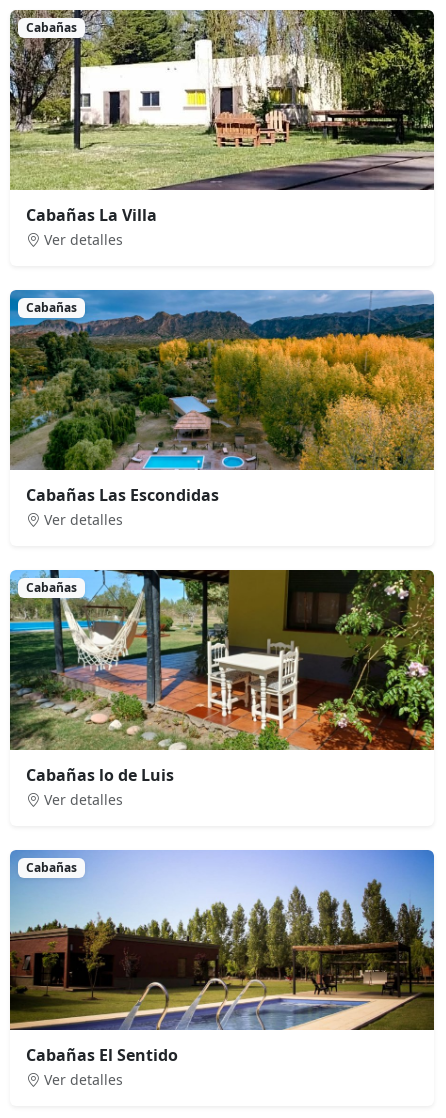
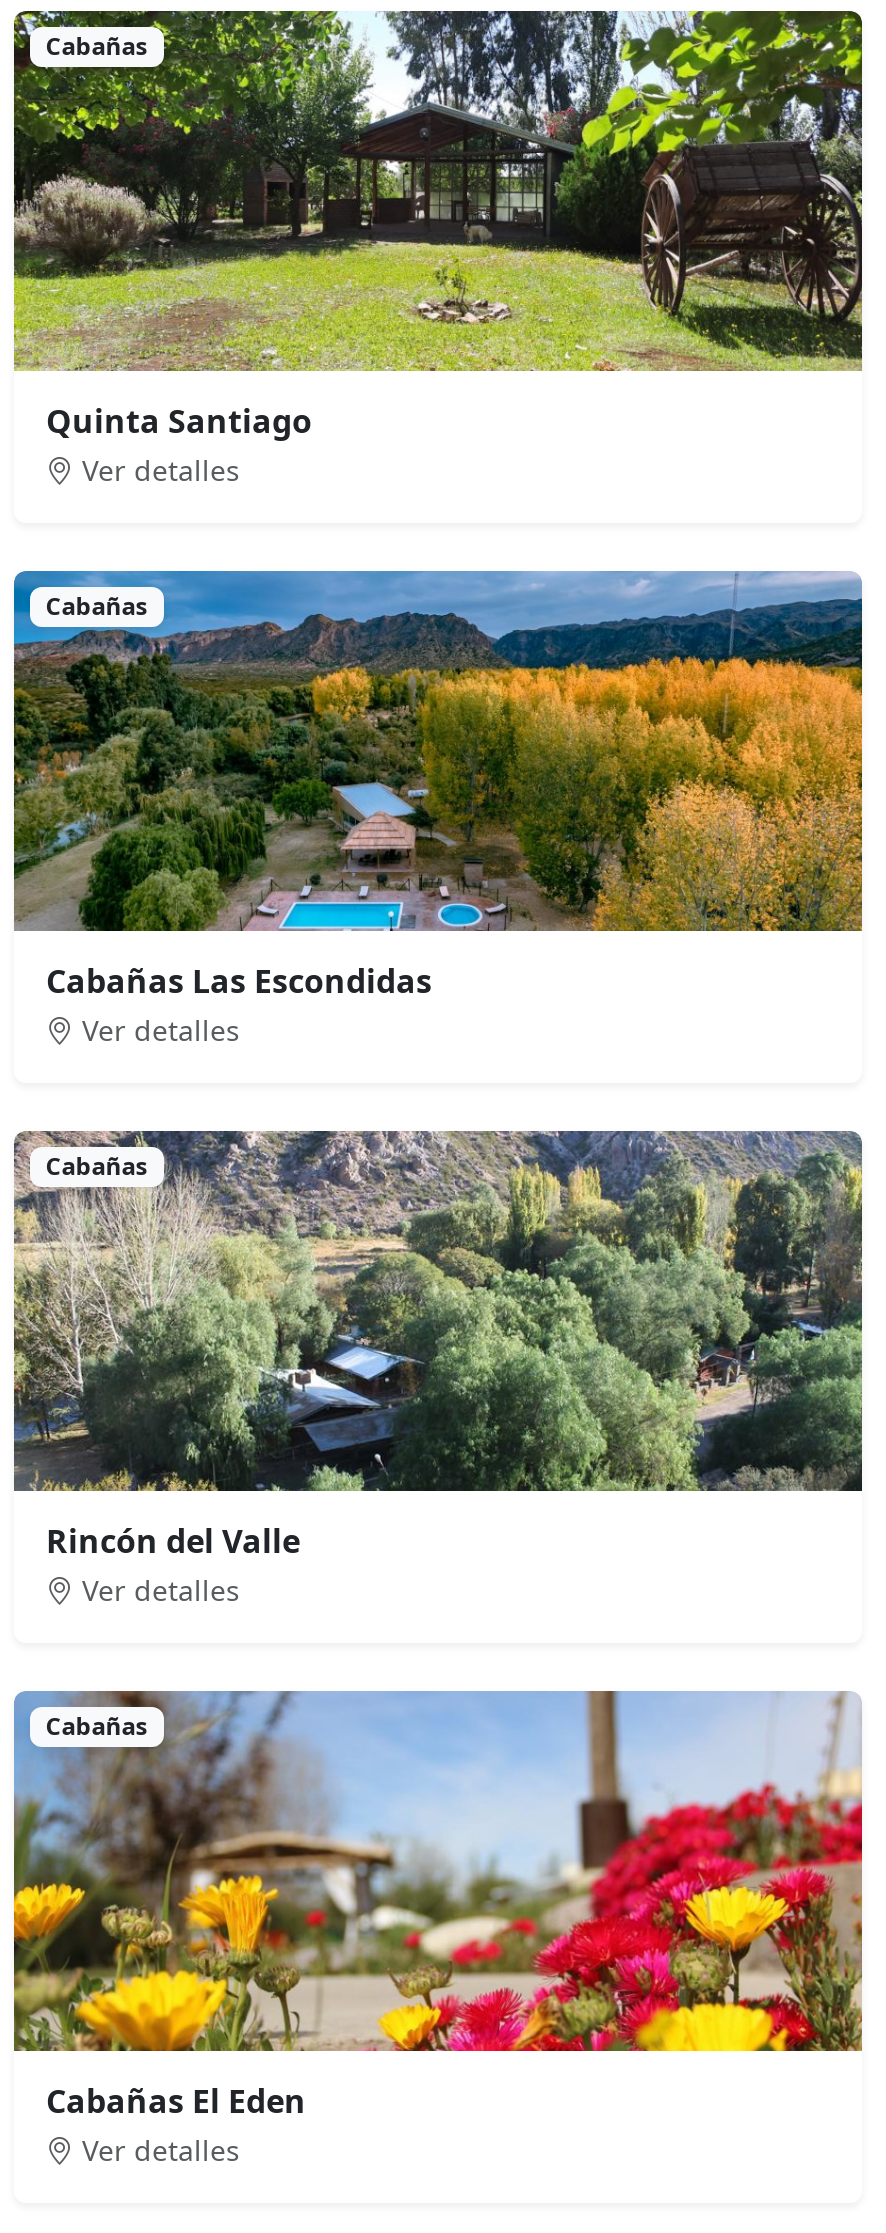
[9,9,435,226] [image] | Cabañas La Villa -> [12,9,864,443] [image] | Quinta Santiago
[9,569,435,786] [image] | Cabañas lo de Luis -> [12,1129,864,1563] [image] | Rincón del Valle
[9,849,435,1066] [image] | Cabañas El Sentido -> [12,1689,864,2123] [image] | Cabañas El Eden

